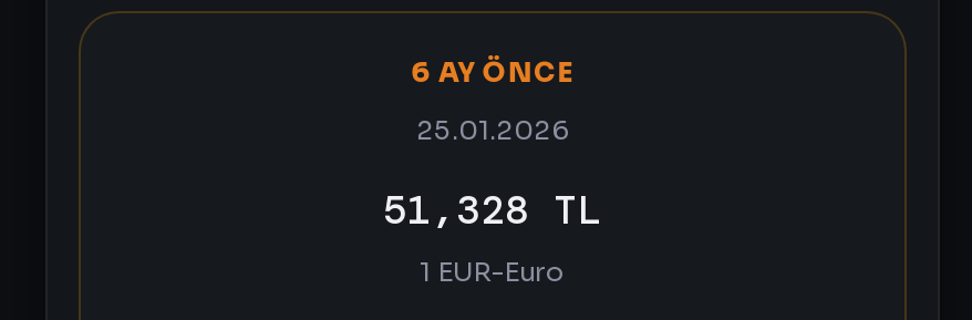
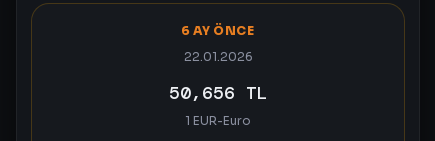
[416,113,569,146] 25.01.2026 -> [183,49,252,64] 22.01.2026
[383,184,602,237] 51,328 TL -> [168,81,267,105] 50,656 TL

